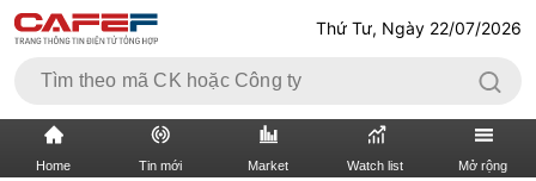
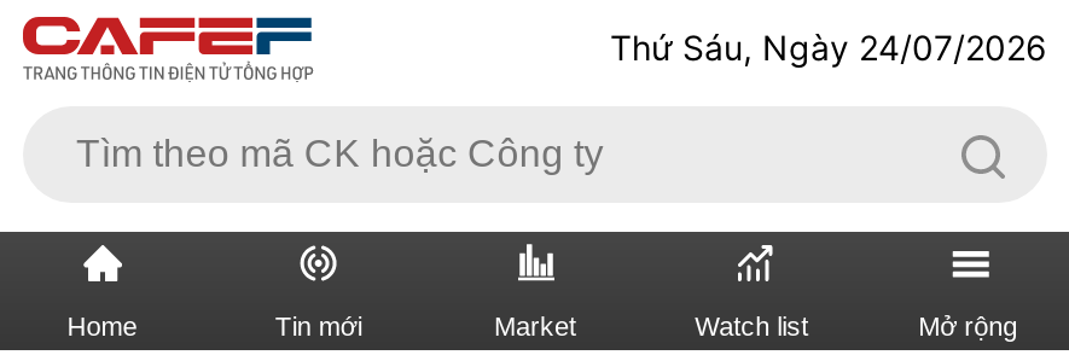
[316,18,522,38] Thứ Tư, Ngày 22/07/2026 -> [610,27,1047,68] Thứ Sáu, Ngày 24/07/2026

